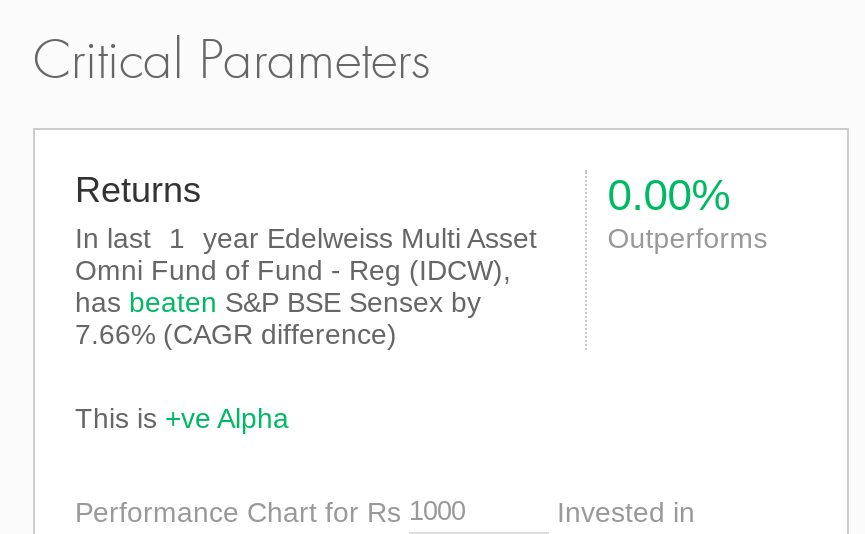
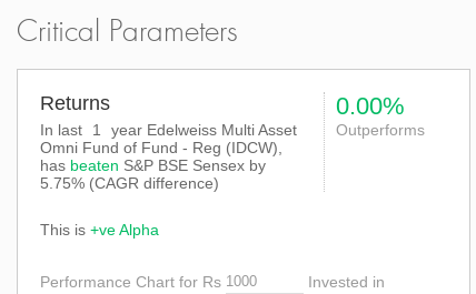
[75,318,397,350] 7.66% (CAGR difference) -> [40,174,219,192] 5.75% (CAGR difference)

